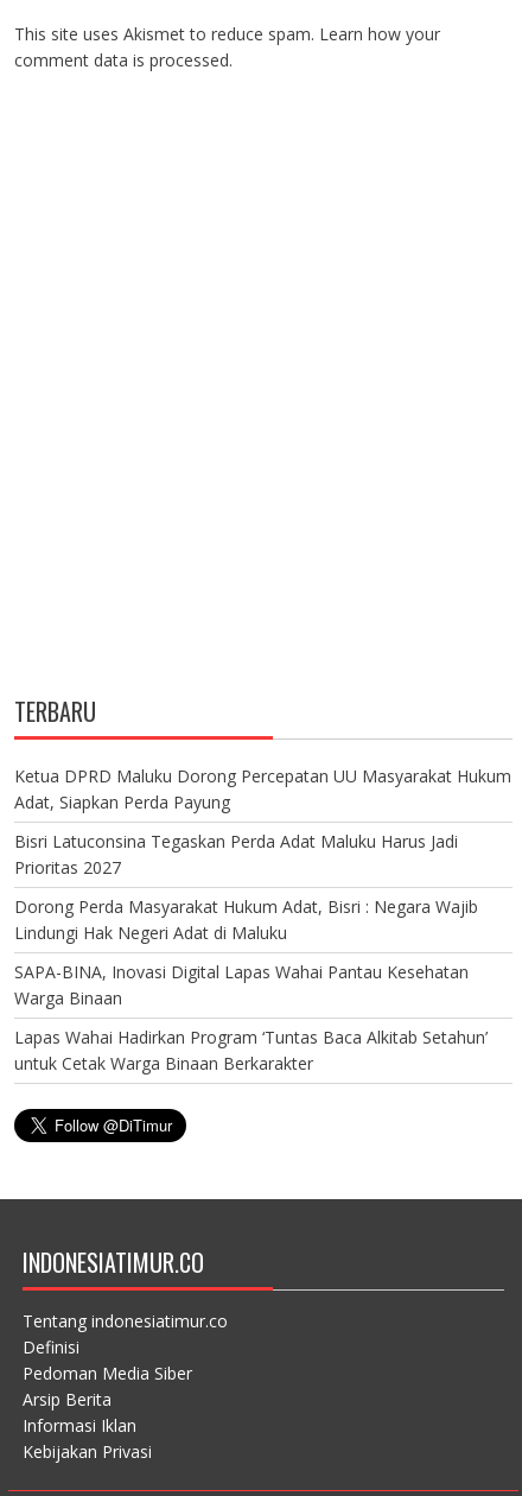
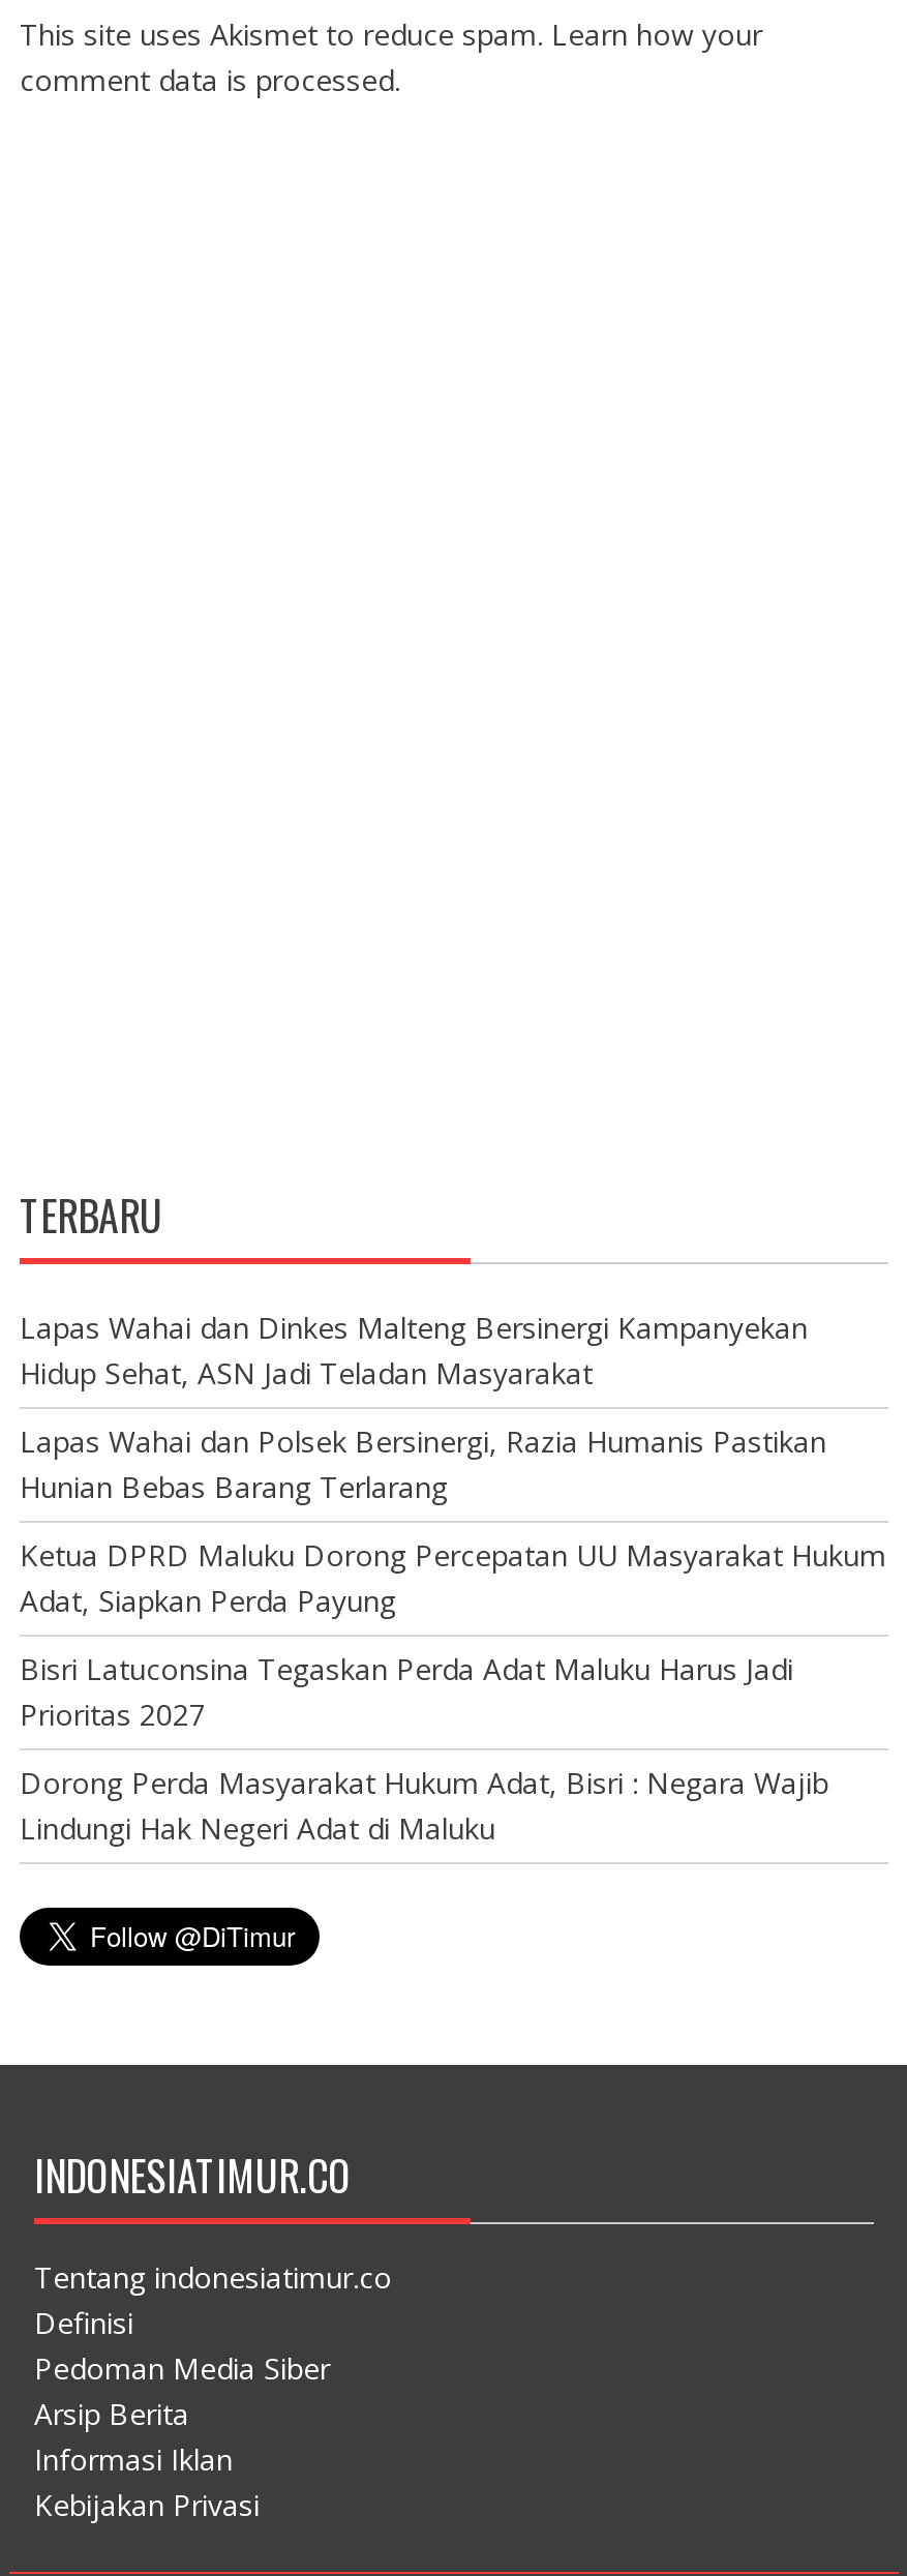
none -> [20,1309,826,1507] Lapas Wahai dan Dinkes Malteng Bersinergi Kampanyekan | Hidup Sehat, ASN Jadi Teladan Masyarakat | Lapas Wahai dan Polsek Bersinergi, Razia Humanis Pastikan | Hunian Bebas Barang Terlarang
moved [14,765,511,944] -> [20,1536,886,1849]: Ketua DPRD Maluku Dorong Percepatan UU Masyarakat Hukum | Adat, Siapkan Perda Payung | Bisri Latuconsina Tegaskan Perda Adat Maluku Harus Jadi | Prioritas 2027 | Dorong Perda Masyarakat Hukum Adat, Bisri : Negara Wajib | Lindungi Hak Negeri Adat di Maluku
[14,961,488,1075] SAPA-BINA, Inovasi Digital Lapas Wahai Pantau Kesehatan | Warga Binaan | Lapas Wahai Hadirkan Program ‘Tuntas Baca Alkitab Setahun’ | untuk Cetak Warga Binaan Berkarakter -> none

